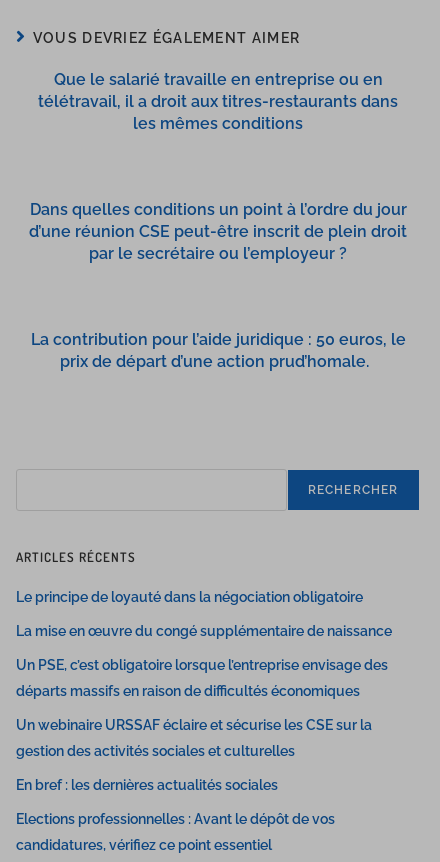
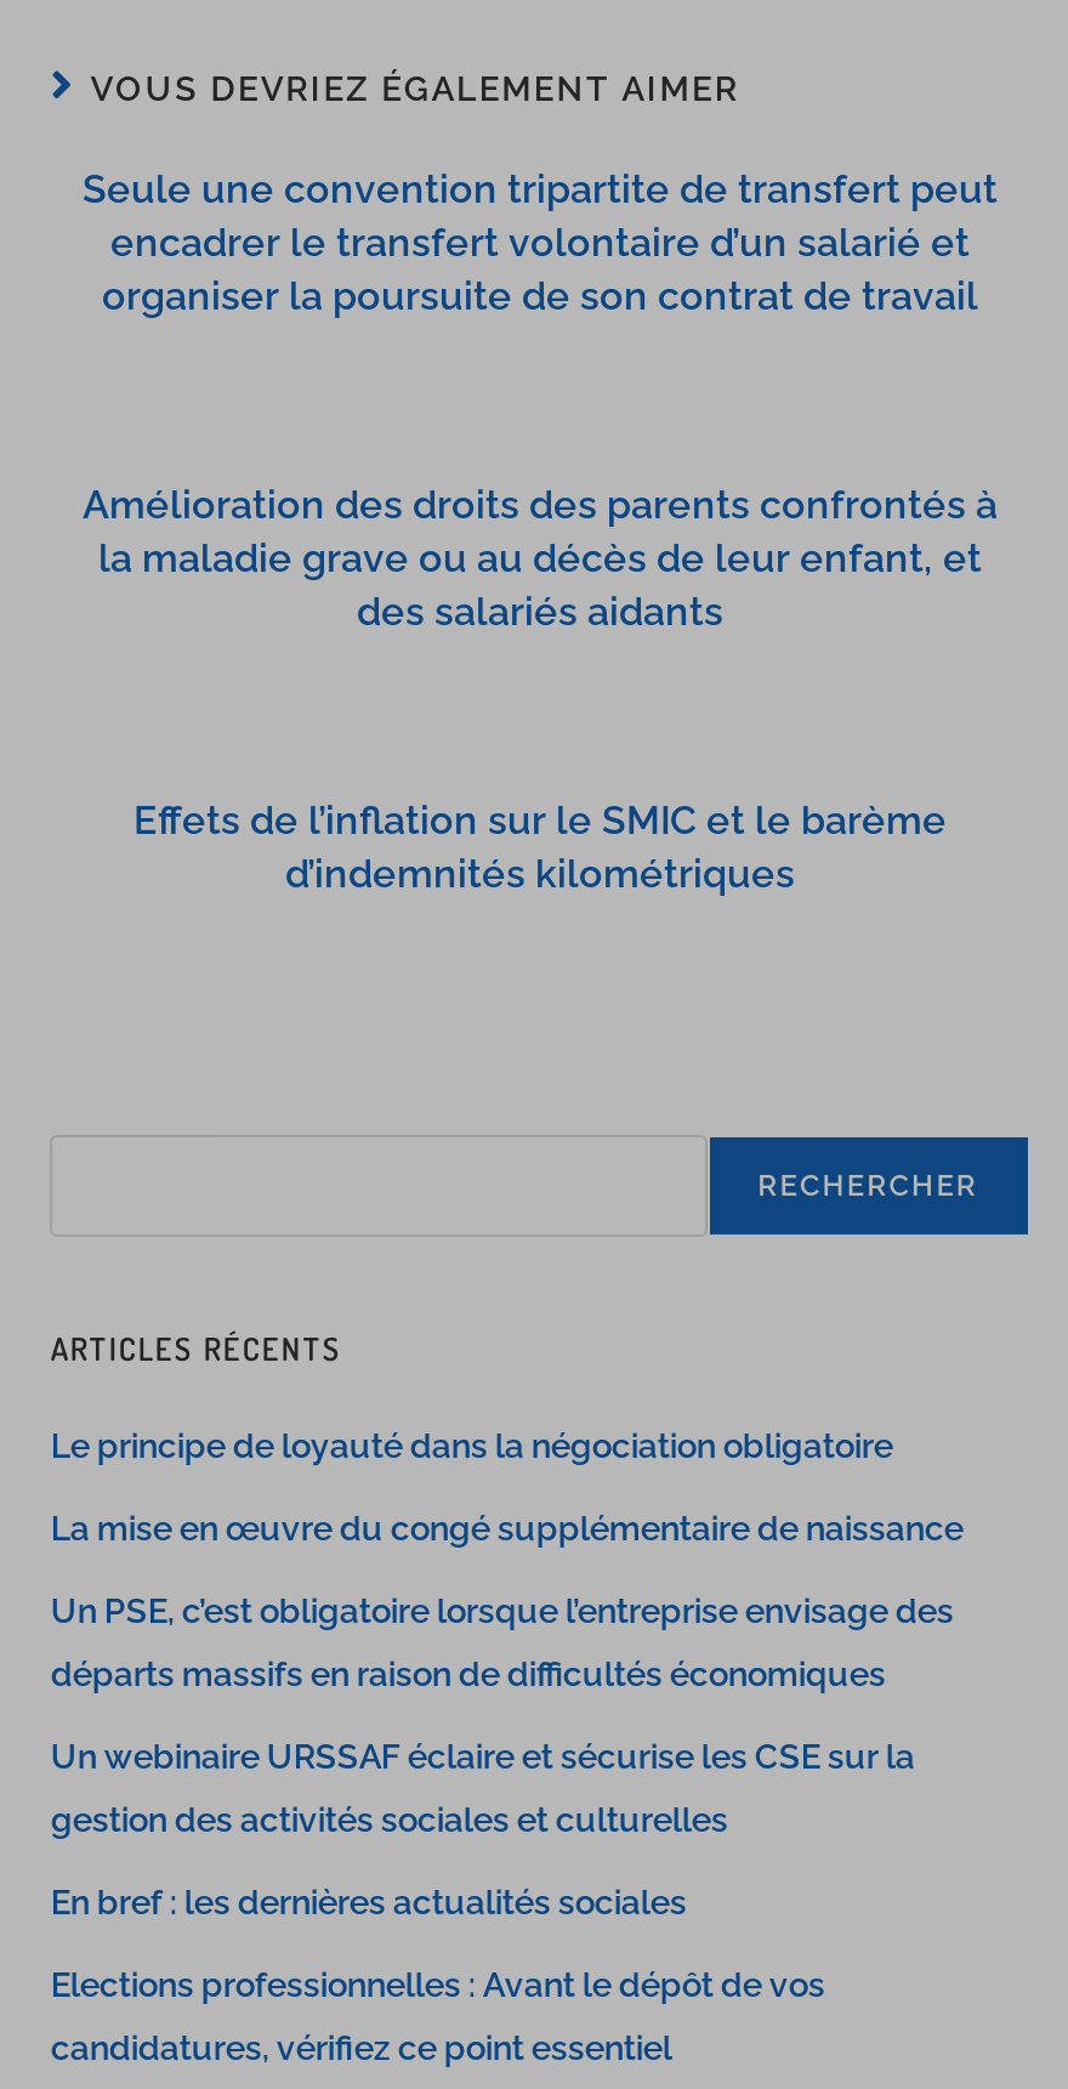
[38,70,398,133] Que le salarié travaille en entreprise ou en | télétravail, il a droit aux titres-restaurants dans | les mêmes conditions -> [83,167,998,320] Seule une convention tripartite de transfert peut | encadrer le transfert volontaire d’un salarié et | organiser la poursuite de son contrat de travail
[29,200,407,263] Dans quelles conditions un point à l’ordre du jour | d’une réunion CSE peut-être inscrit de plein droit | par le secrétaire ou l’employeur ? -> [83,483,998,636] Amélioration des droits des parents confrontés à | la maladie grave ou au décès de leur enfant, et | des salariés aidants
[30,330,405,371] La contribution pour l’aide juridique : 50 euros, le | prix de départ d’une action prud’homale. -> [133,798,947,898] Effets de l’inflation sur le SMIC et le barème | d’indemnités kilométriques

